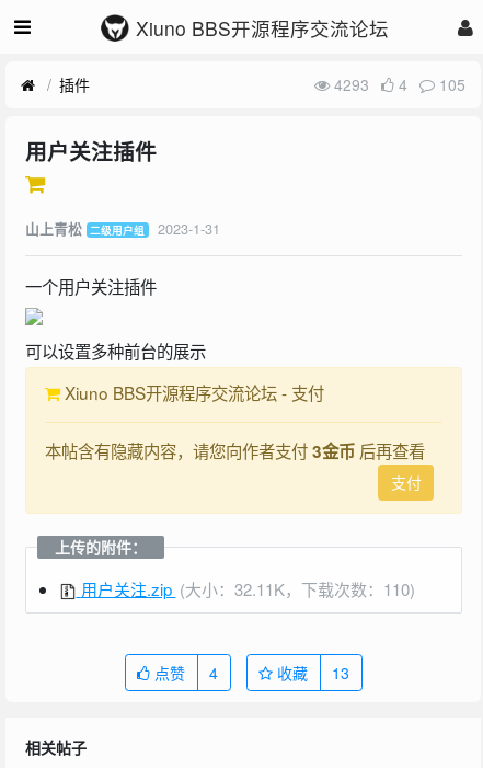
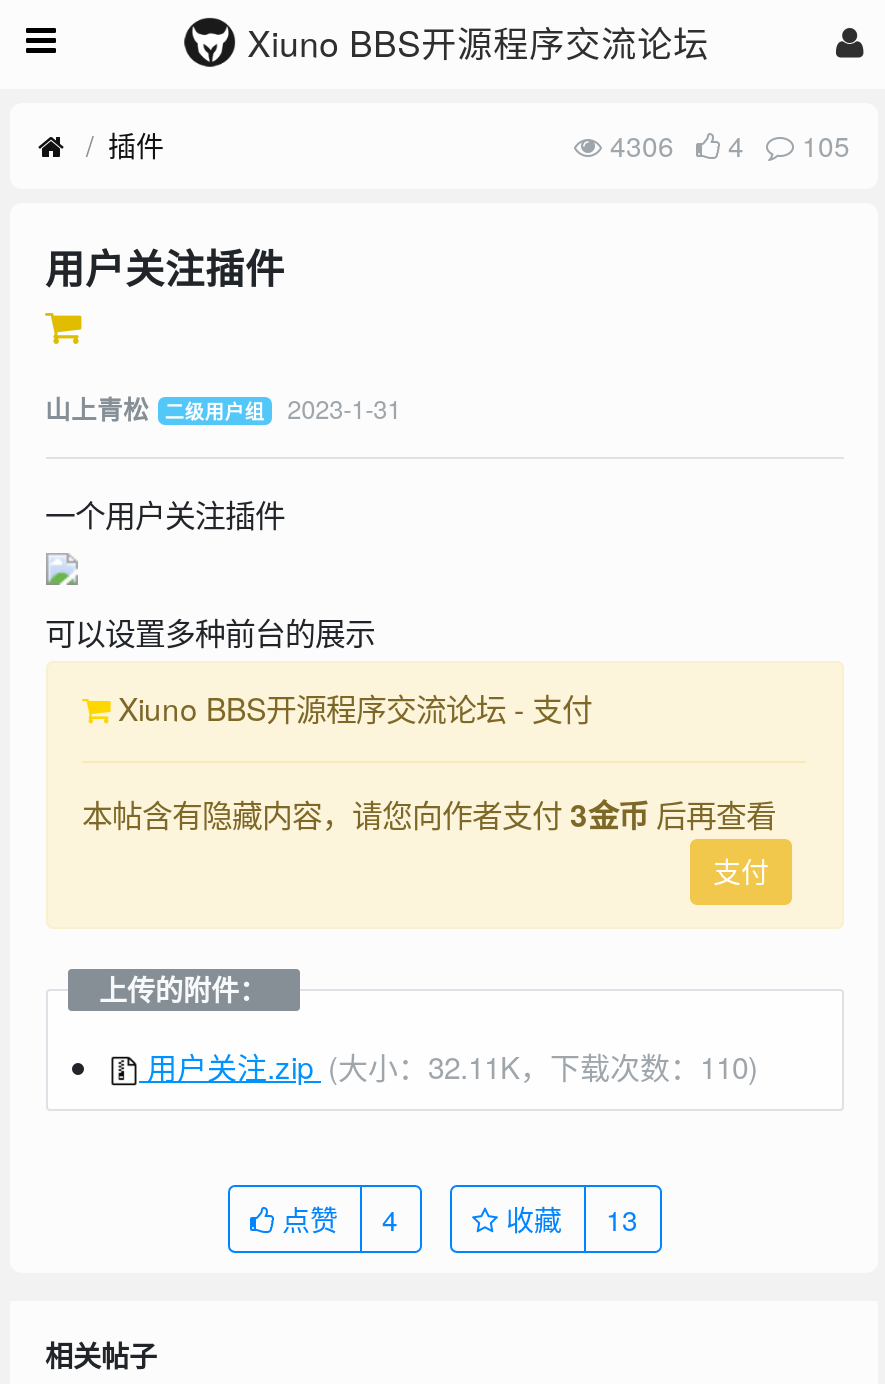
[330,73,465,95] 4293 4 105 -> [602,124,850,164] 4306 4 105

